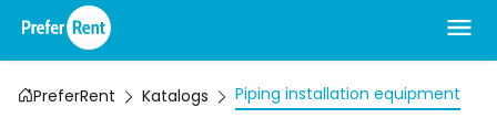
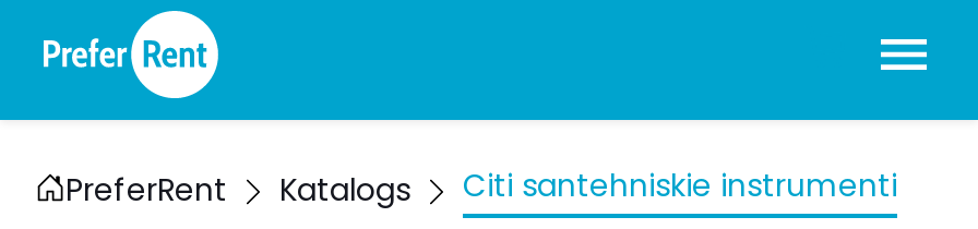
[235,83,460,105] Piping installation equipment -> [463,164,897,207] Citi santehniskie instrumenti

